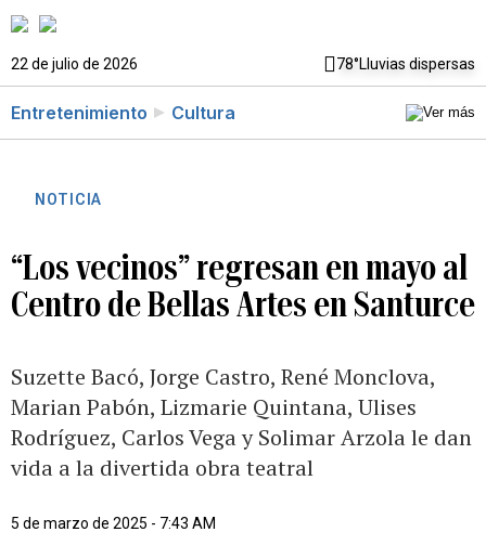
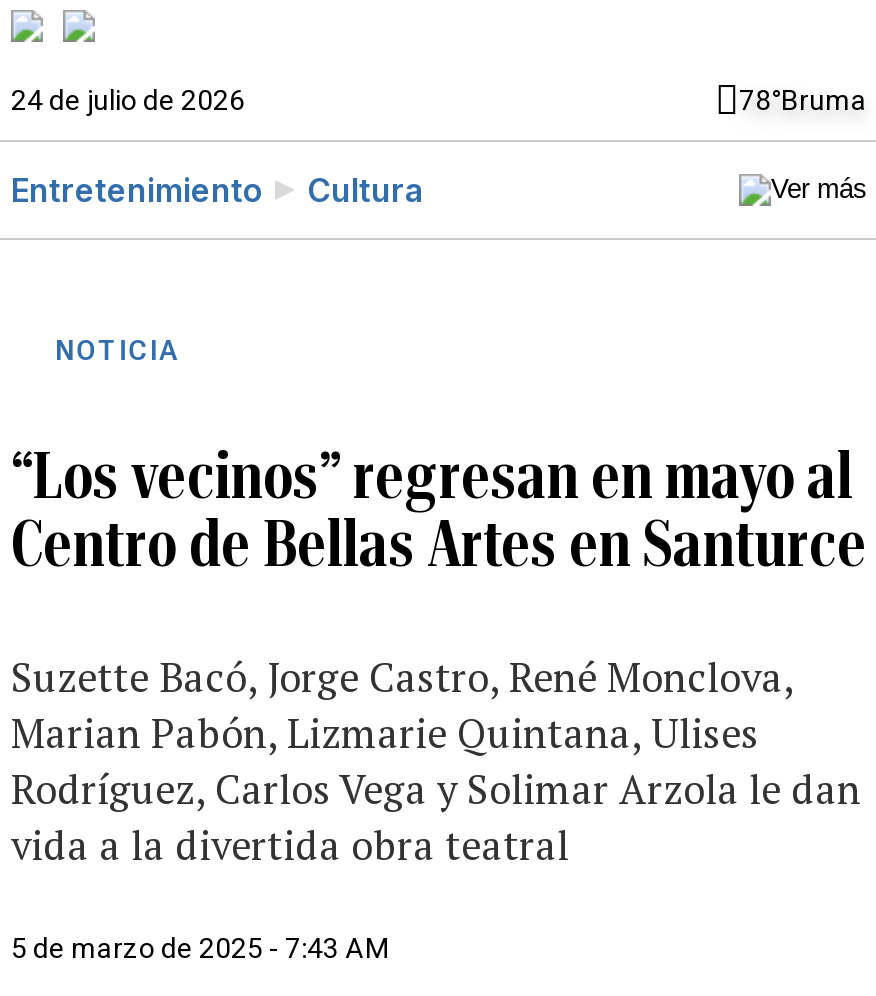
[11,55,475,73] 22 de julio de 2026 | 78°Lluvias dispersas -> [11,84,867,116] 24 de julio de 2026 | 78°Bruma

